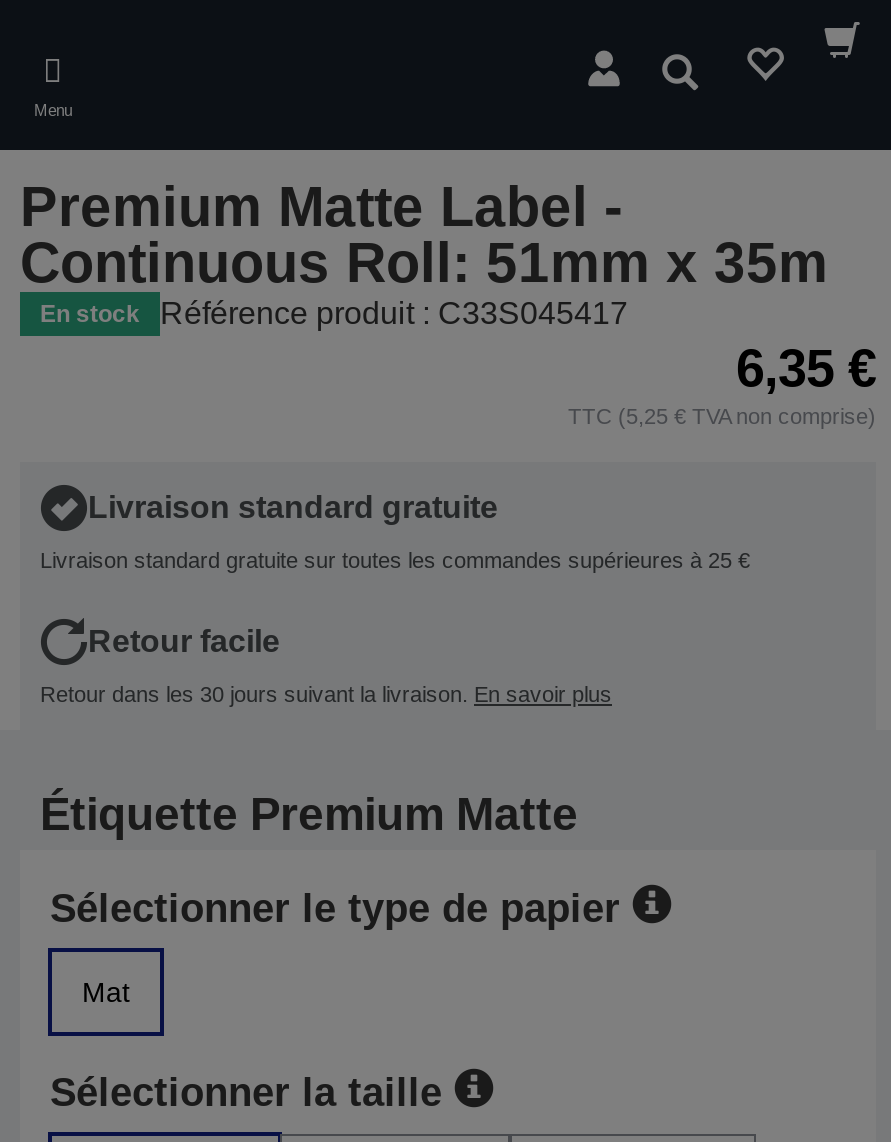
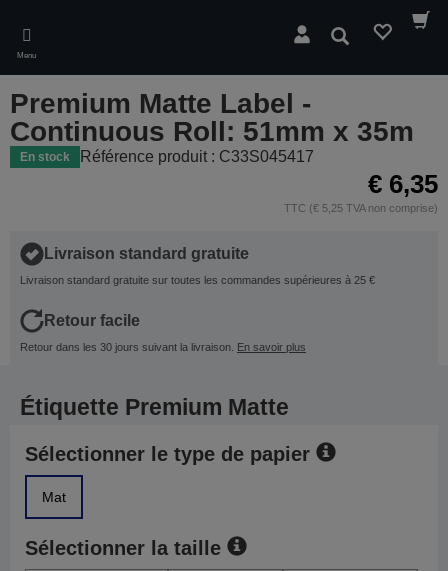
[736,338,876,398] 6,35 € -> [368,169,438,199] € 6,35
[568,404,876,428] TTC (5,25 € TVA non comprise) -> [284,202,438,214] TTC (€ 5,25 TVA non comprise)

